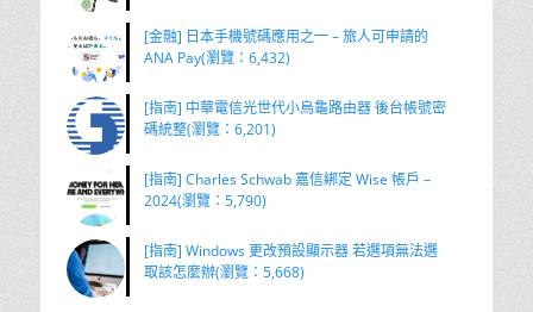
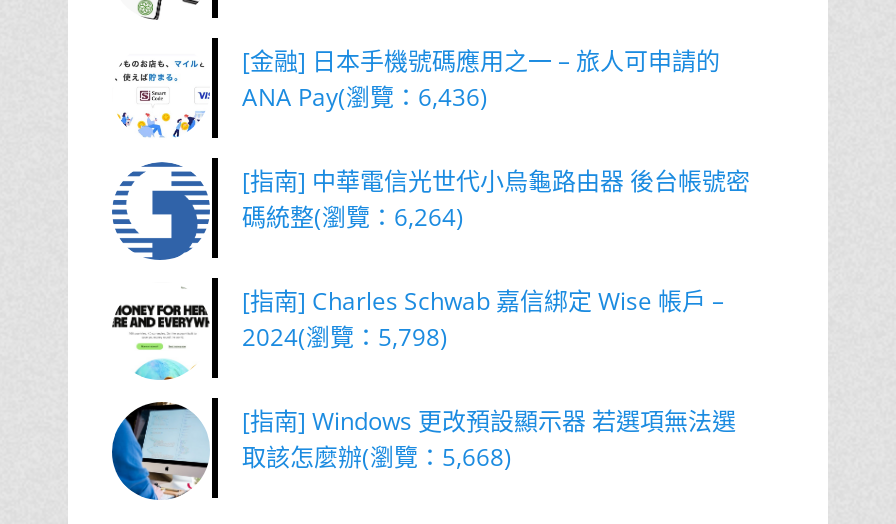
[144,48,290,68] ANA Pay(瀏覽：6,432) -> [242,80,488,114] ANA Pay(瀏覽：6,436)
[144,119,276,139] 碼統整(瀏覽：6,201) -> [242,200,464,234] 碼統整(瀏覽：6,264)
[144,191,266,211] 2024(瀏覽：5,790) -> [242,320,448,354] 2024(瀏覽：5,798)

